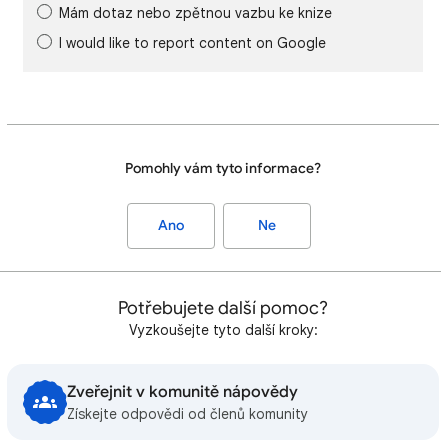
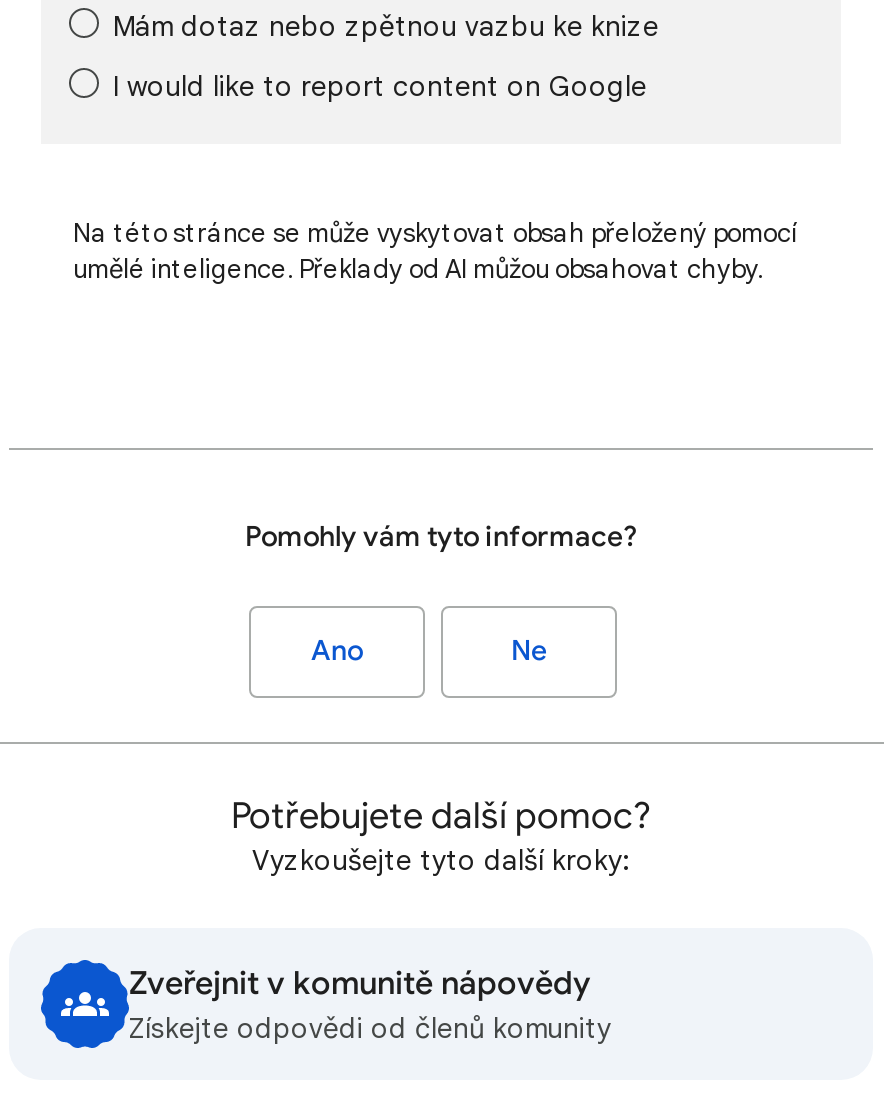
none -> [73,216,797,286] Na této stránce se může vyskytovat obsah přeložený pomocí | umělé inteligence. Překlady od AI můžou obsahovat chyby.

